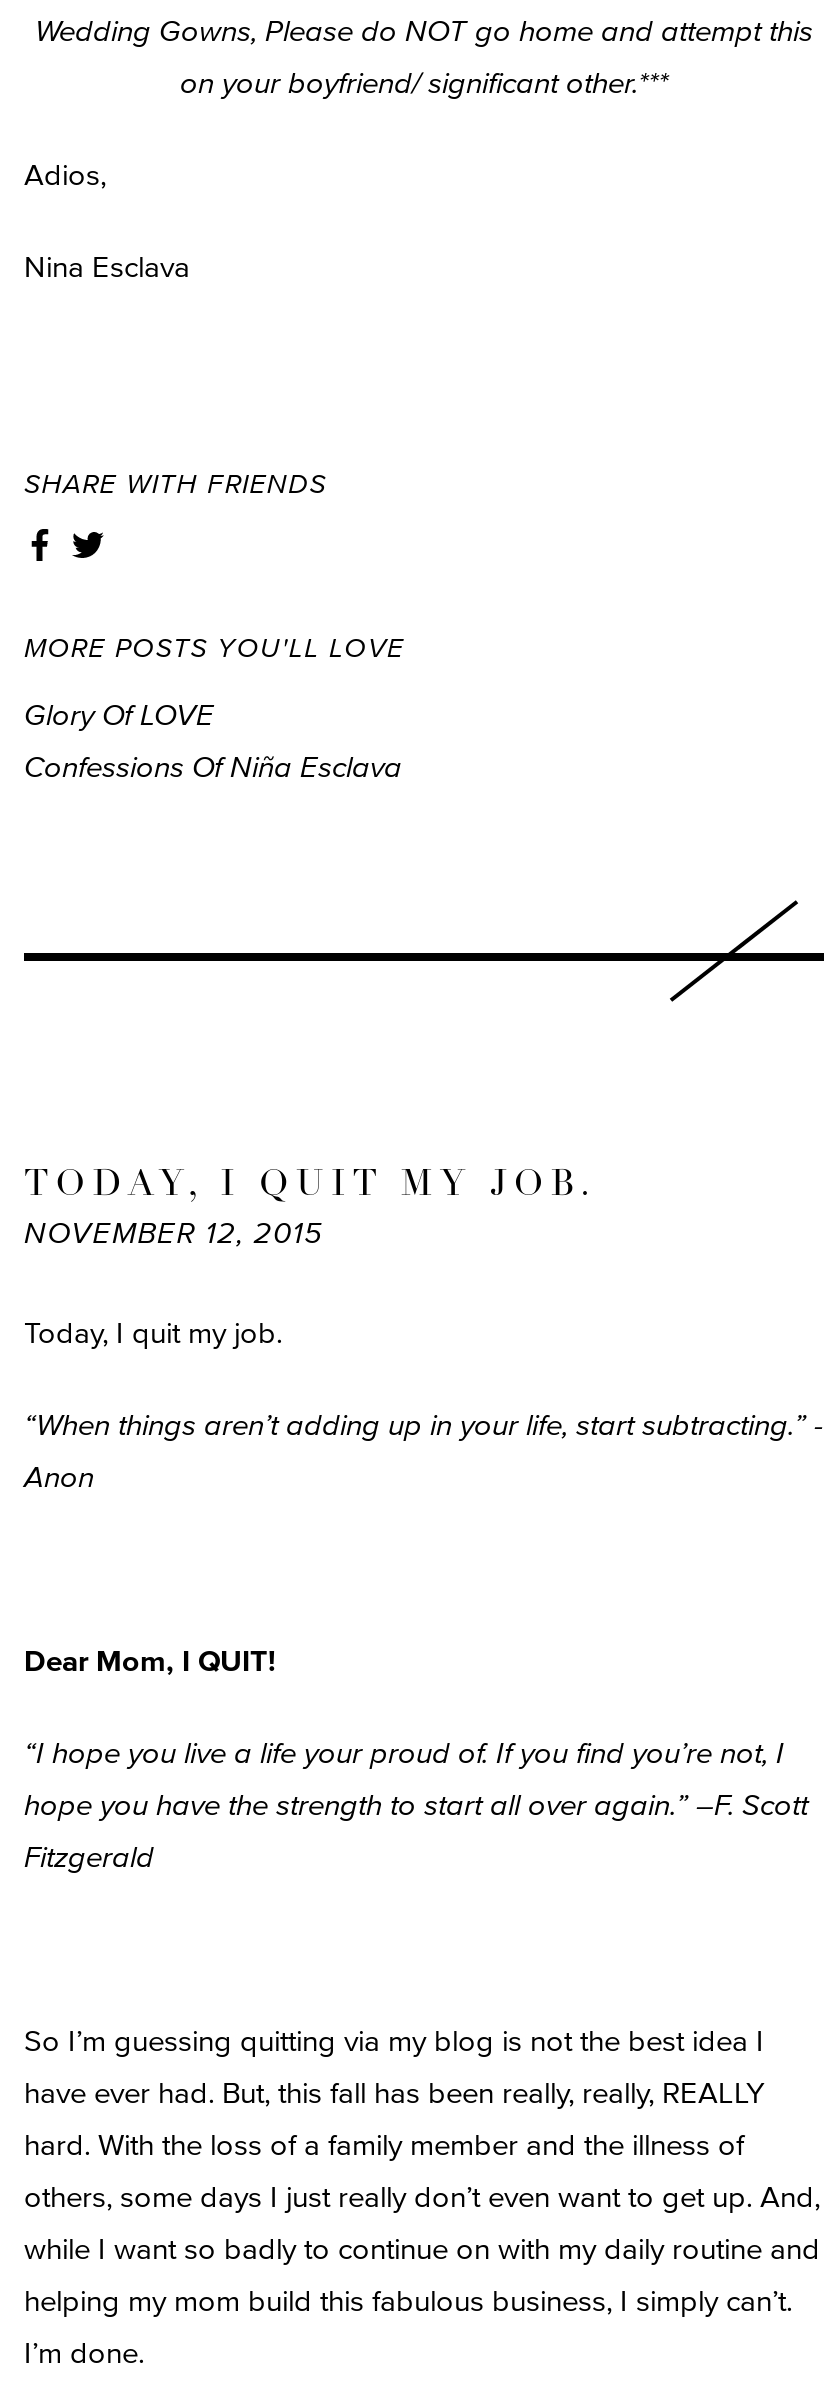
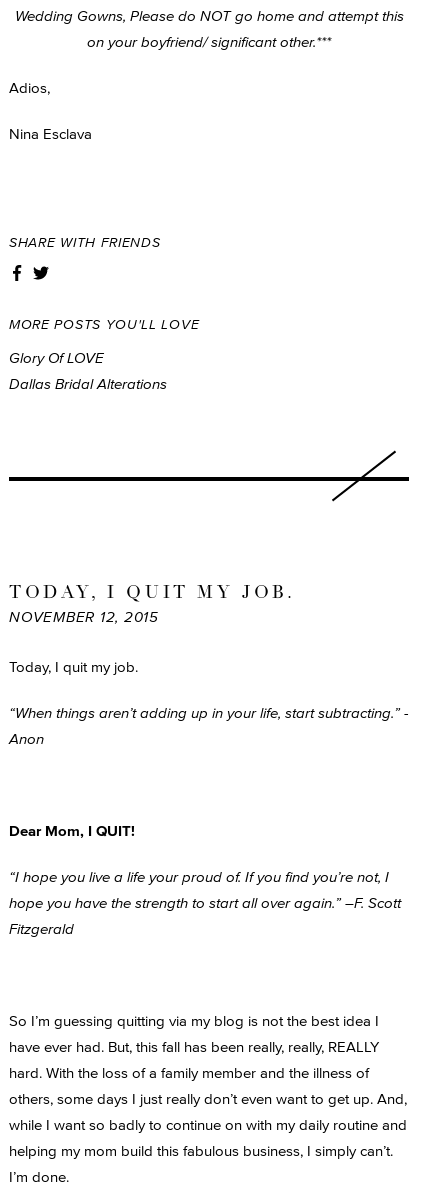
[24,748,402,782] Confessions Of Niña Esclava -> [9,375,167,392] Dallas Bridal Alterations

